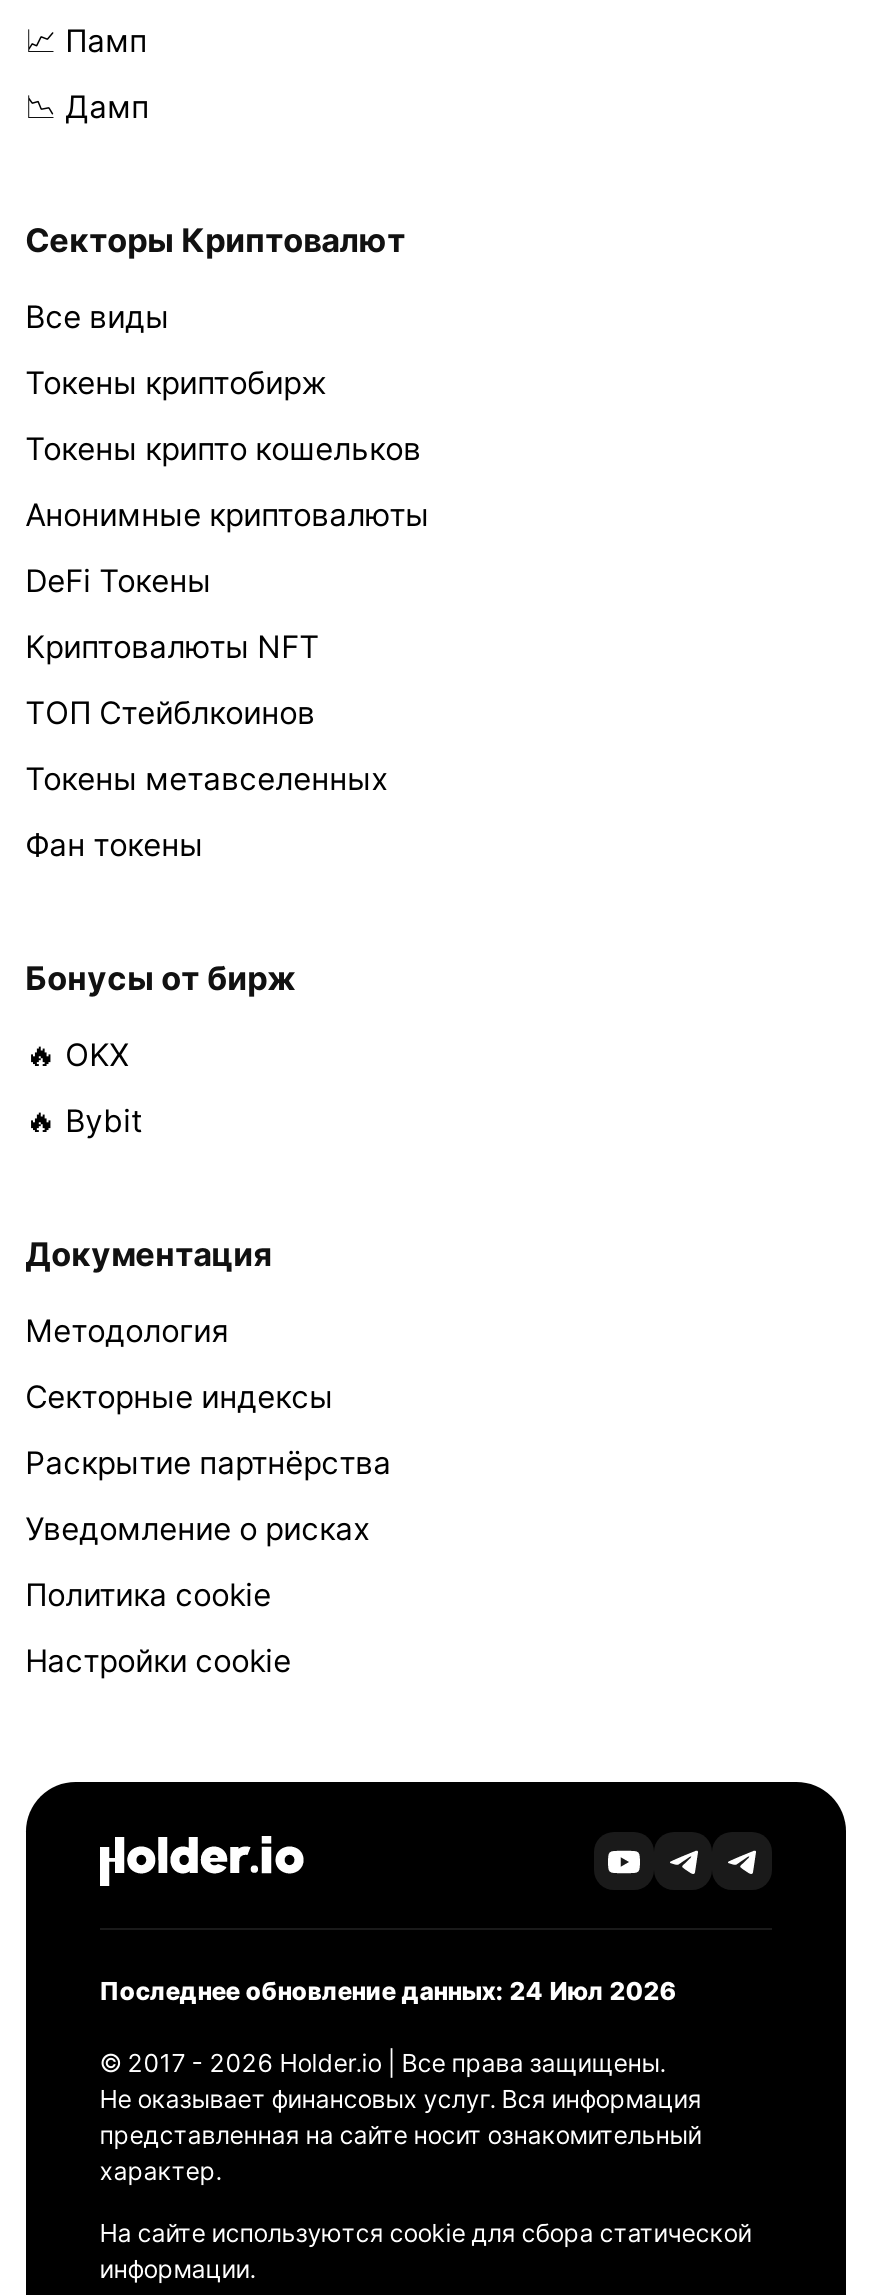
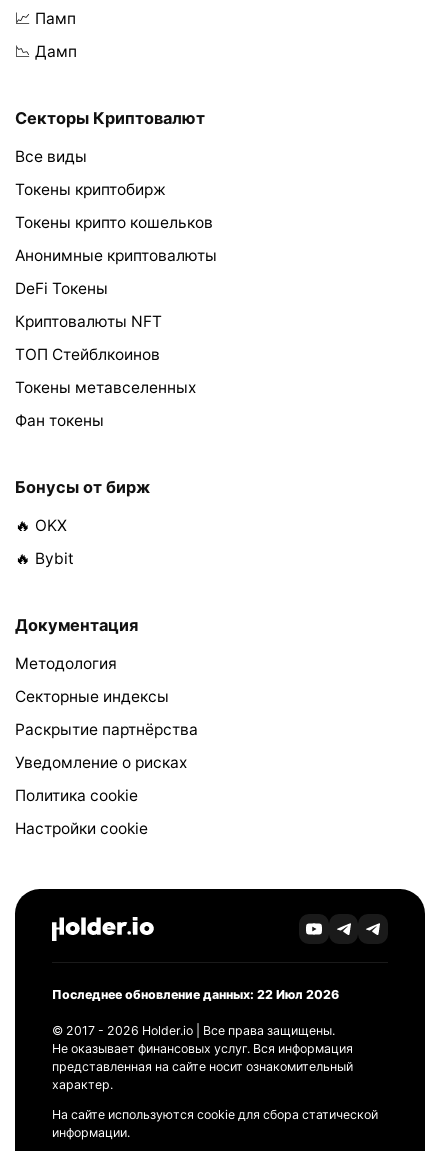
[100,1976,676,2006] Последнее обновление данных: 24 Июл 2026 -> [52,987,339,1002] Последнее обновление данных: 22 Июл 2026

